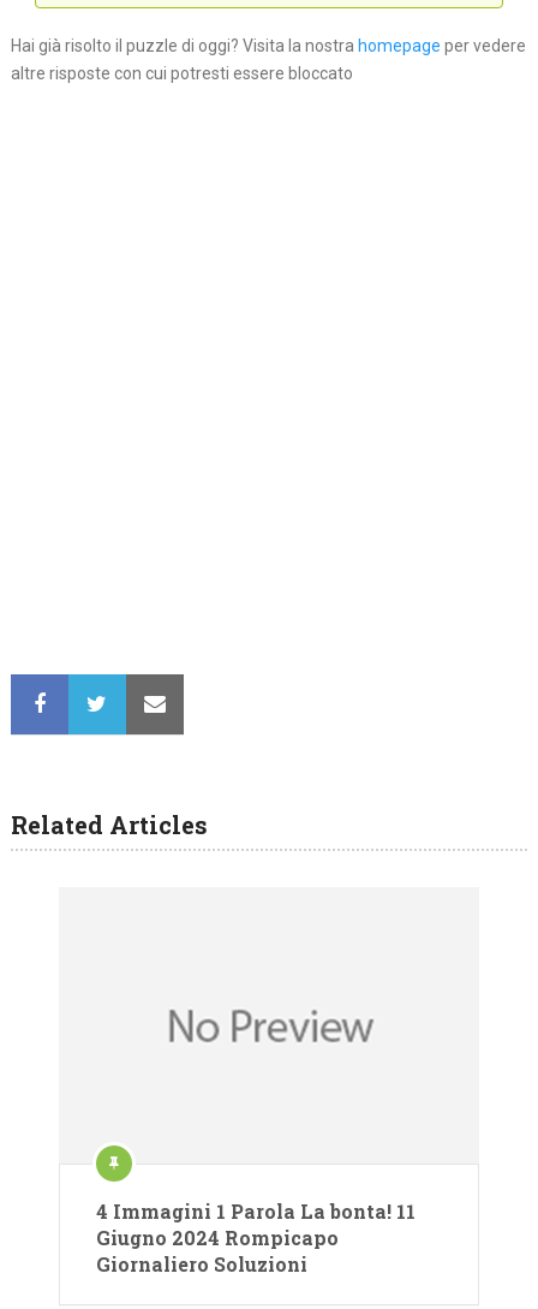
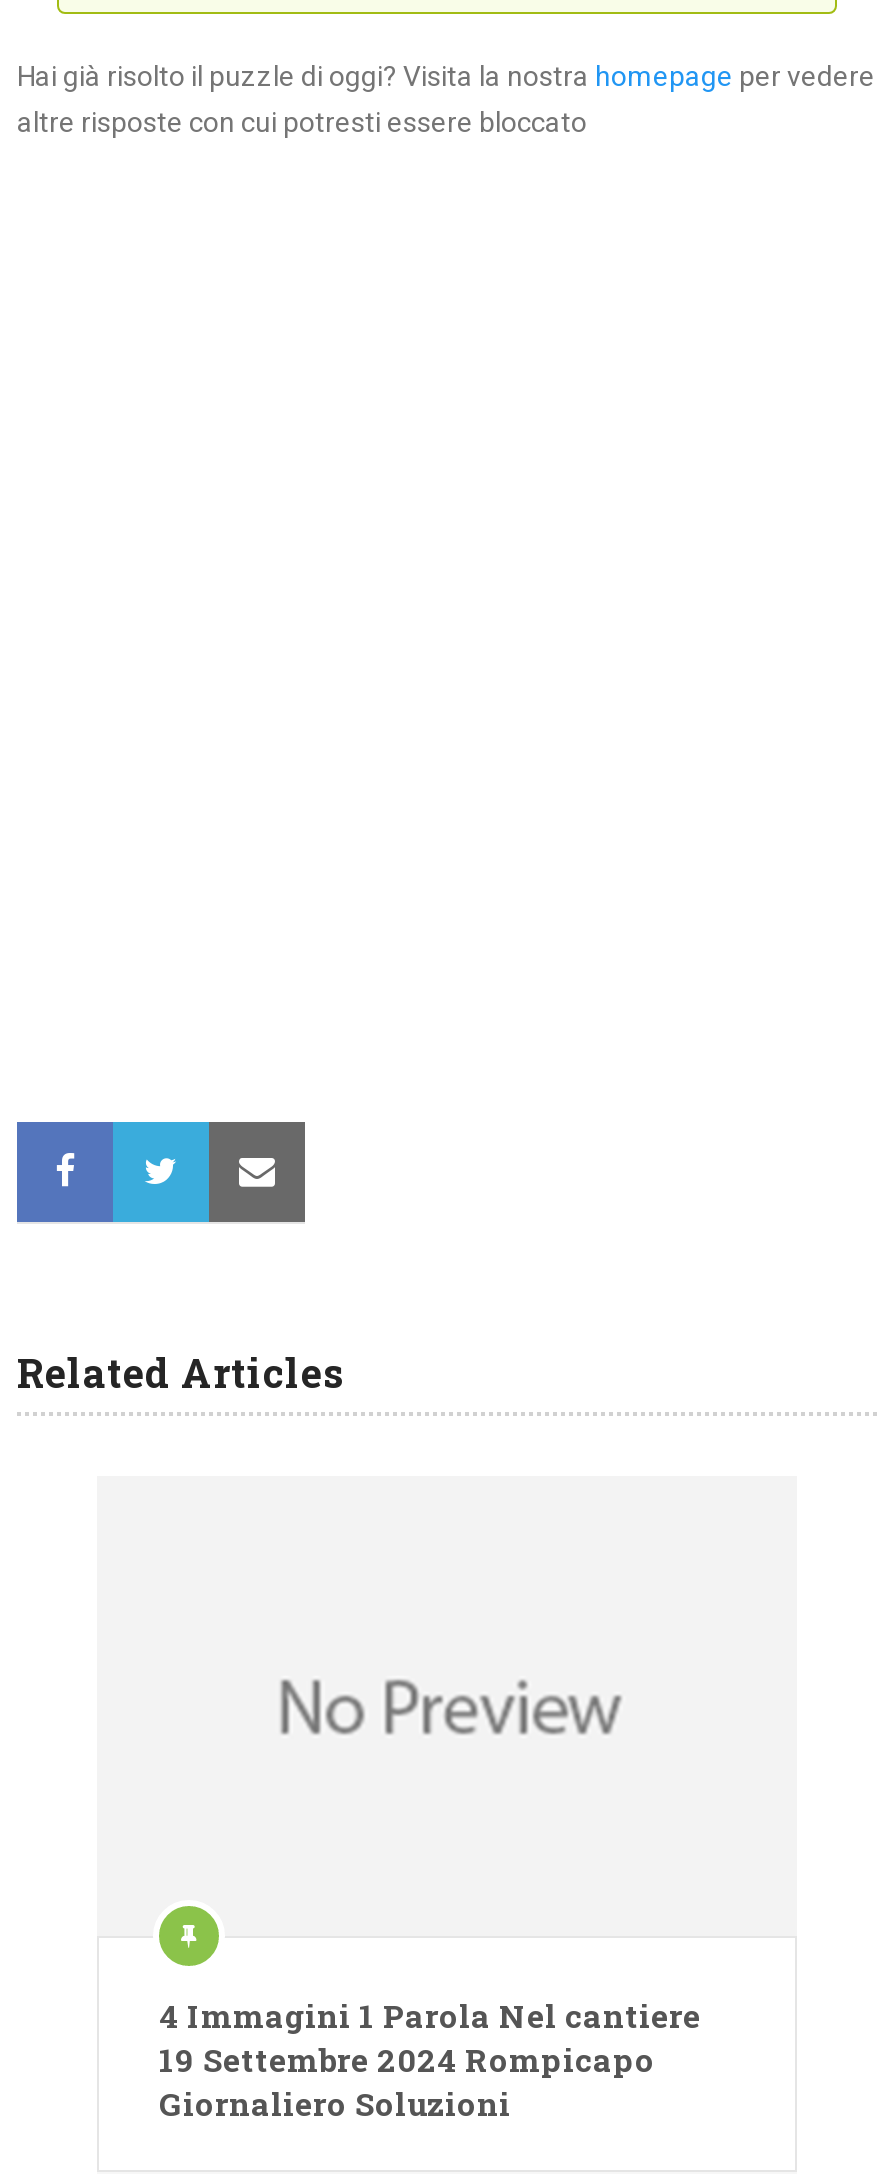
[96,1198,416,1250] 4 Immagini 1 Parola La bonta! 11 | Giugno 2024 Rompicapo -> [159,1994,701,2080] 4 Immagini 1 Parola Nel cantiere | 19 Settembre 2024 Rompicapo

